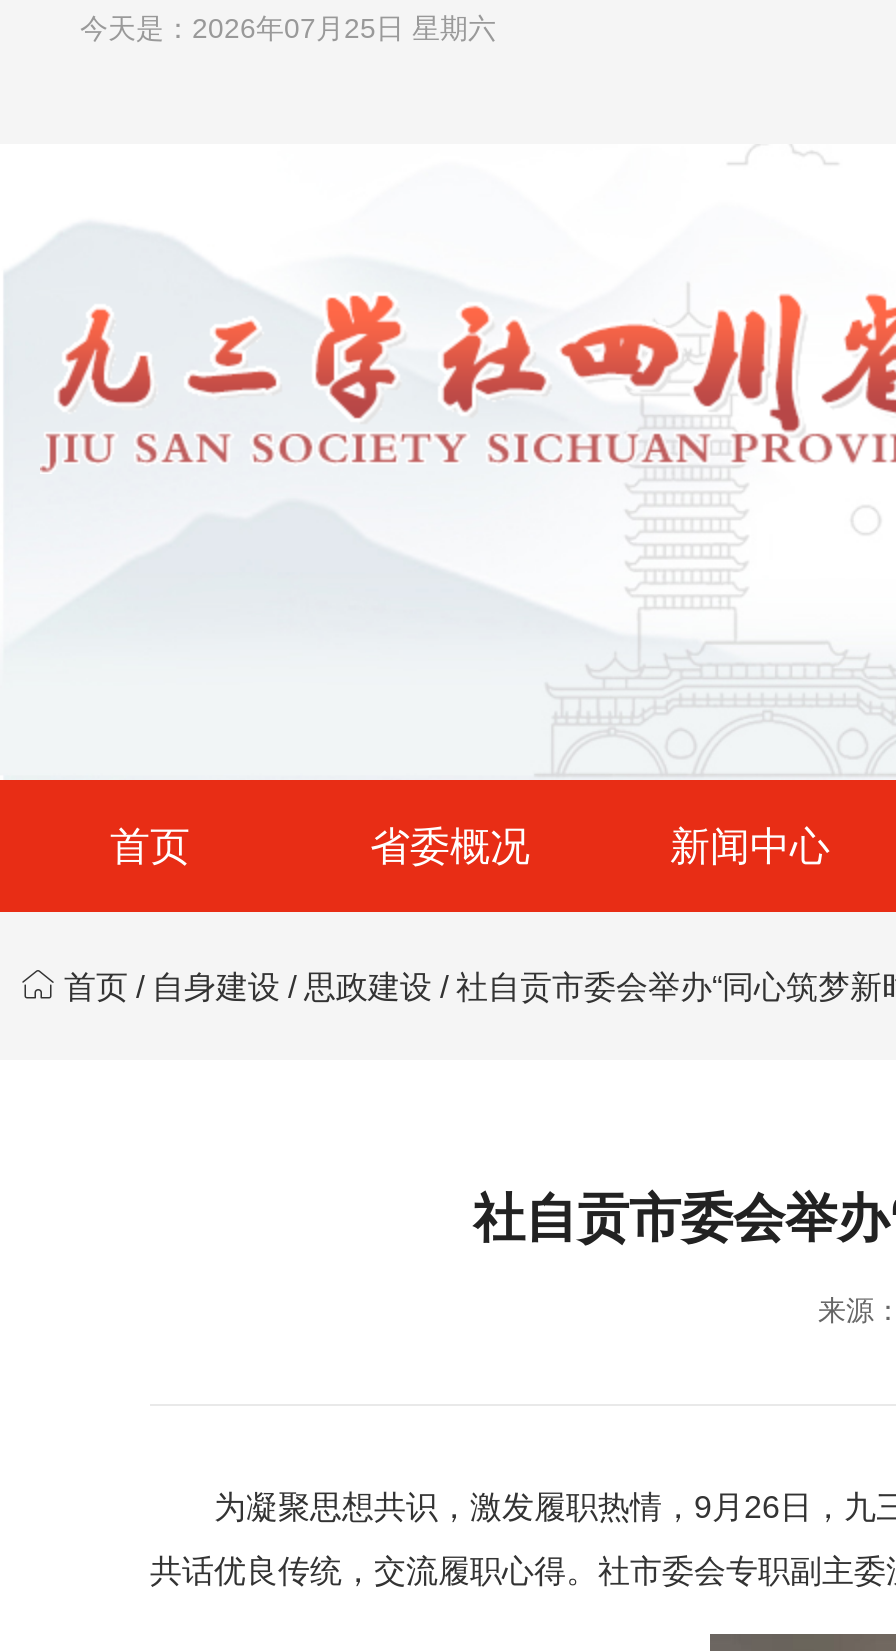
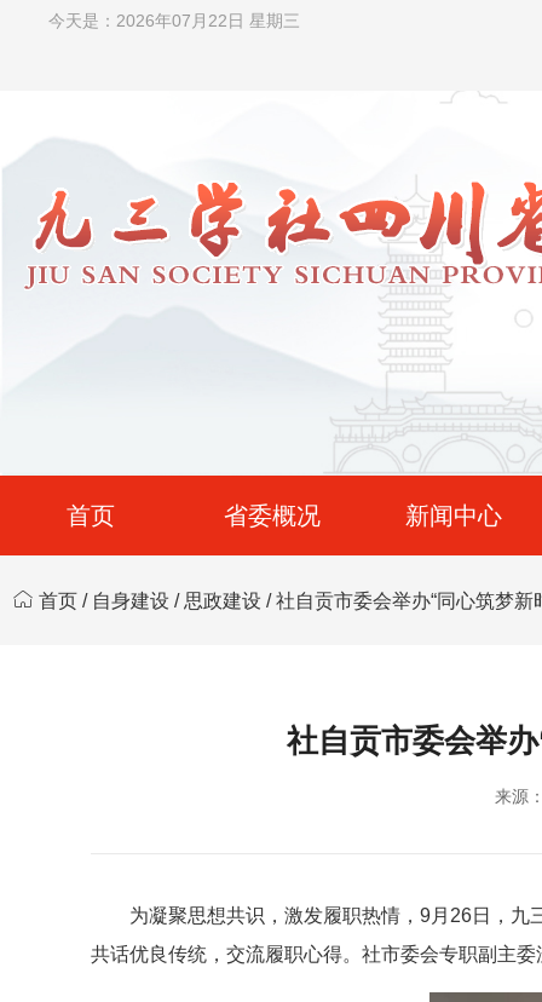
[80,12,496,44] 今天是：2026年07月25日 星期六 -> [48,11,300,30] 今天是：2026年07月22日 星期三

